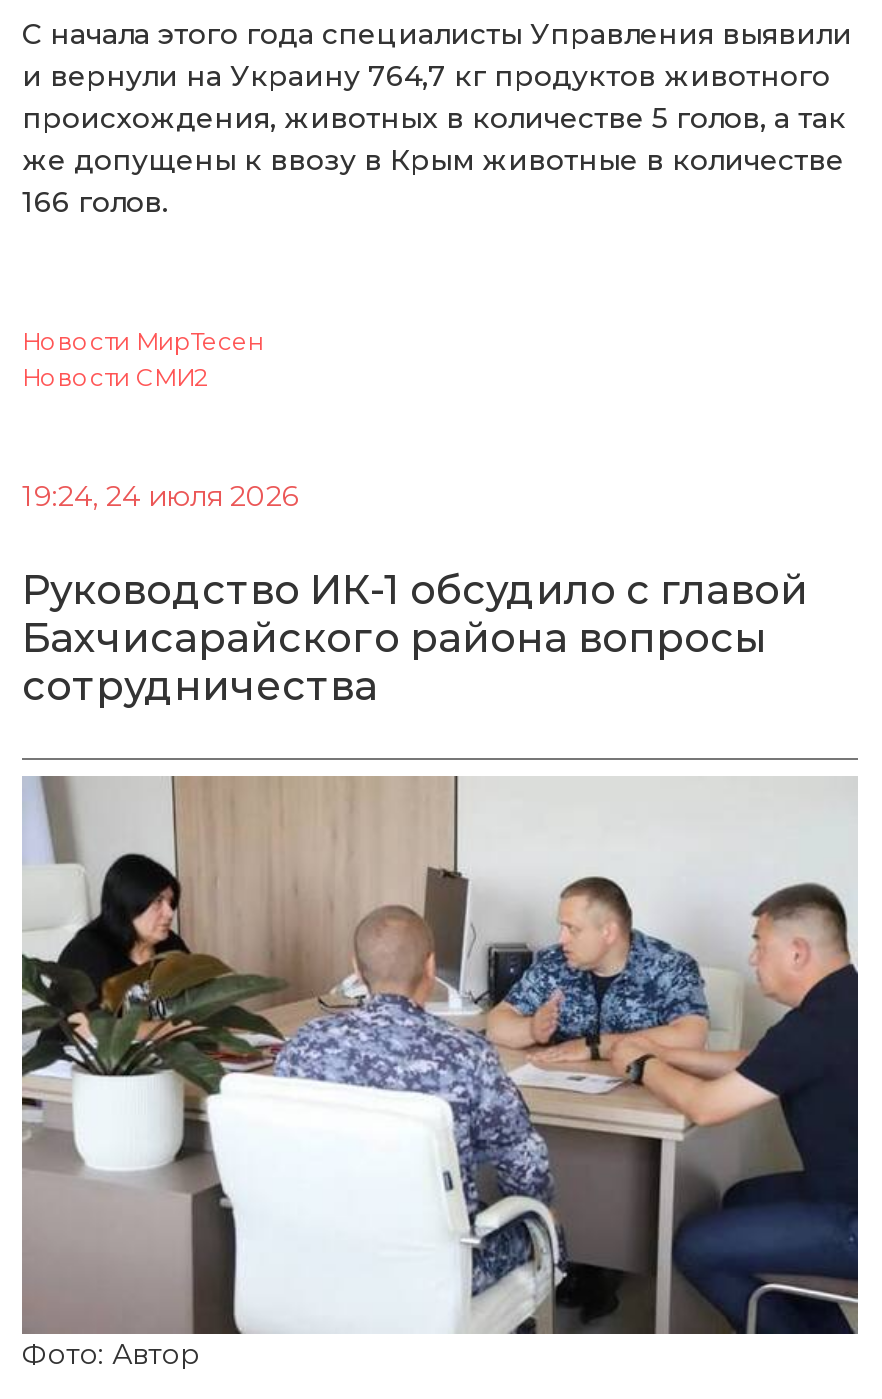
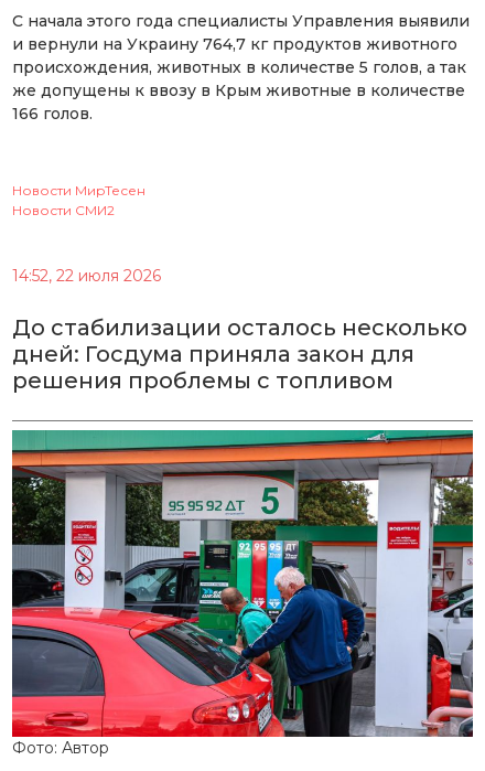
[22,478,298,514] 19:24, 24 июля 2026 -> [12,266,161,286] 14:52, 22 июля 2026
[22,566,808,710] Руководство ИК-1 обсудило с главой | Бахчисарайского района вопросы | сотрудничества -> [12,315,467,394] До стабилизации осталось несколько | дней: Госдума приняла закон для | решения проблемы с топливом
[20,776,860,1338] [image] -> [11,429,474,738] [image]

